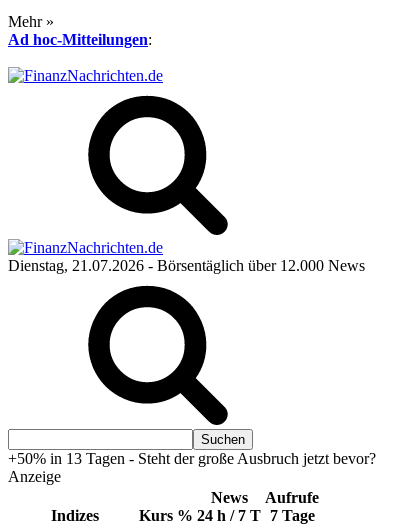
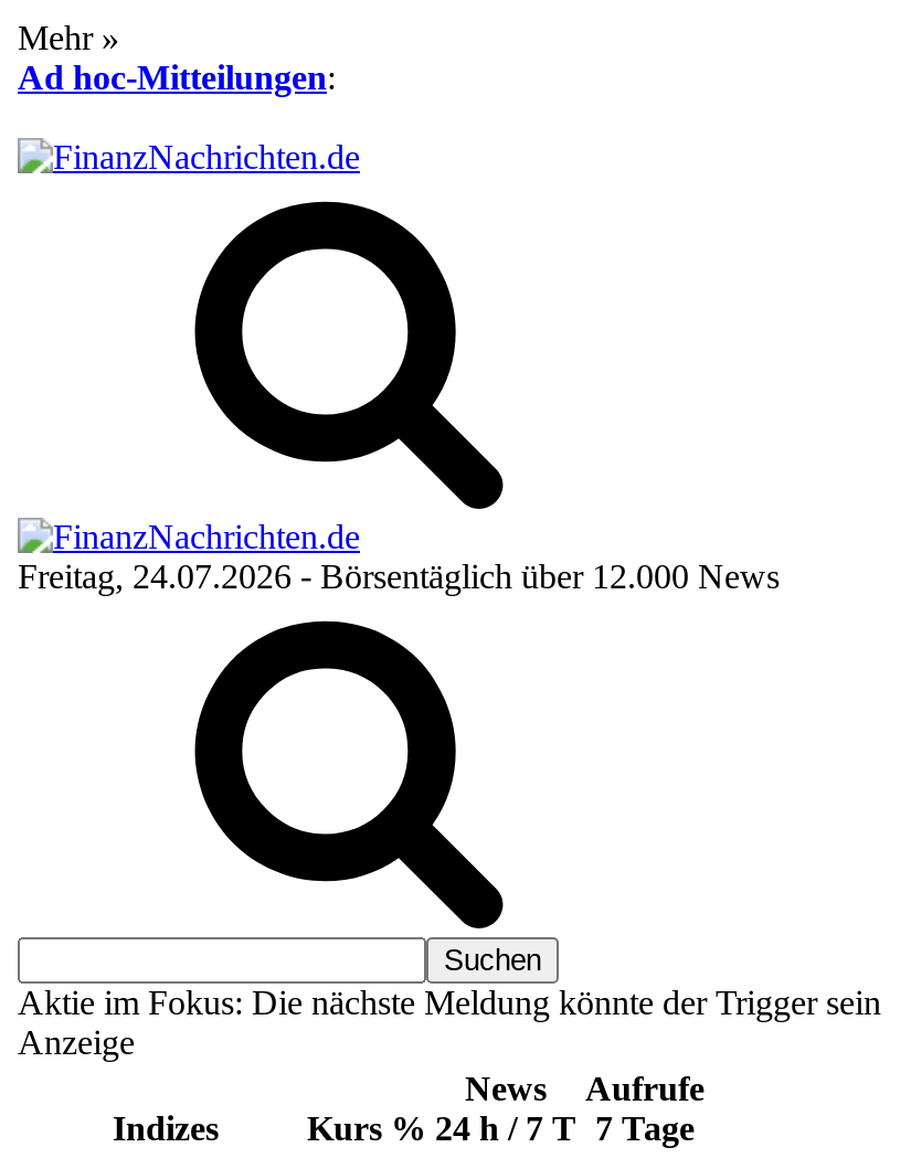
[8,257,365,274] Dienstag, 21.07.2026 - Börsentäglich über 12.000 News -> [18,557,780,595] Freitag, 24.07.2026 - Börsentäglich über 12.000 News
[8,450,376,467] +50% in 13 Tagen - Steht der große Ausbruch jetzt bevor? -> [18,984,881,1021] Aktie im Fokus: Die nächste Meldung könnte der Trigger sein

